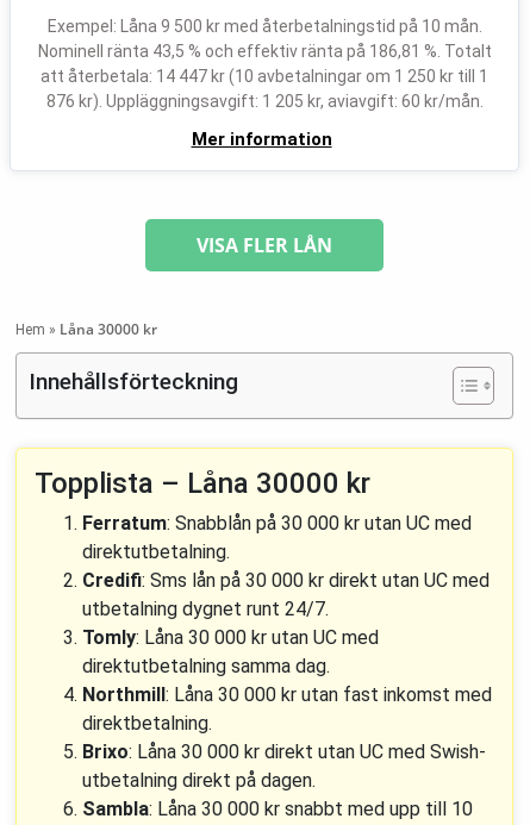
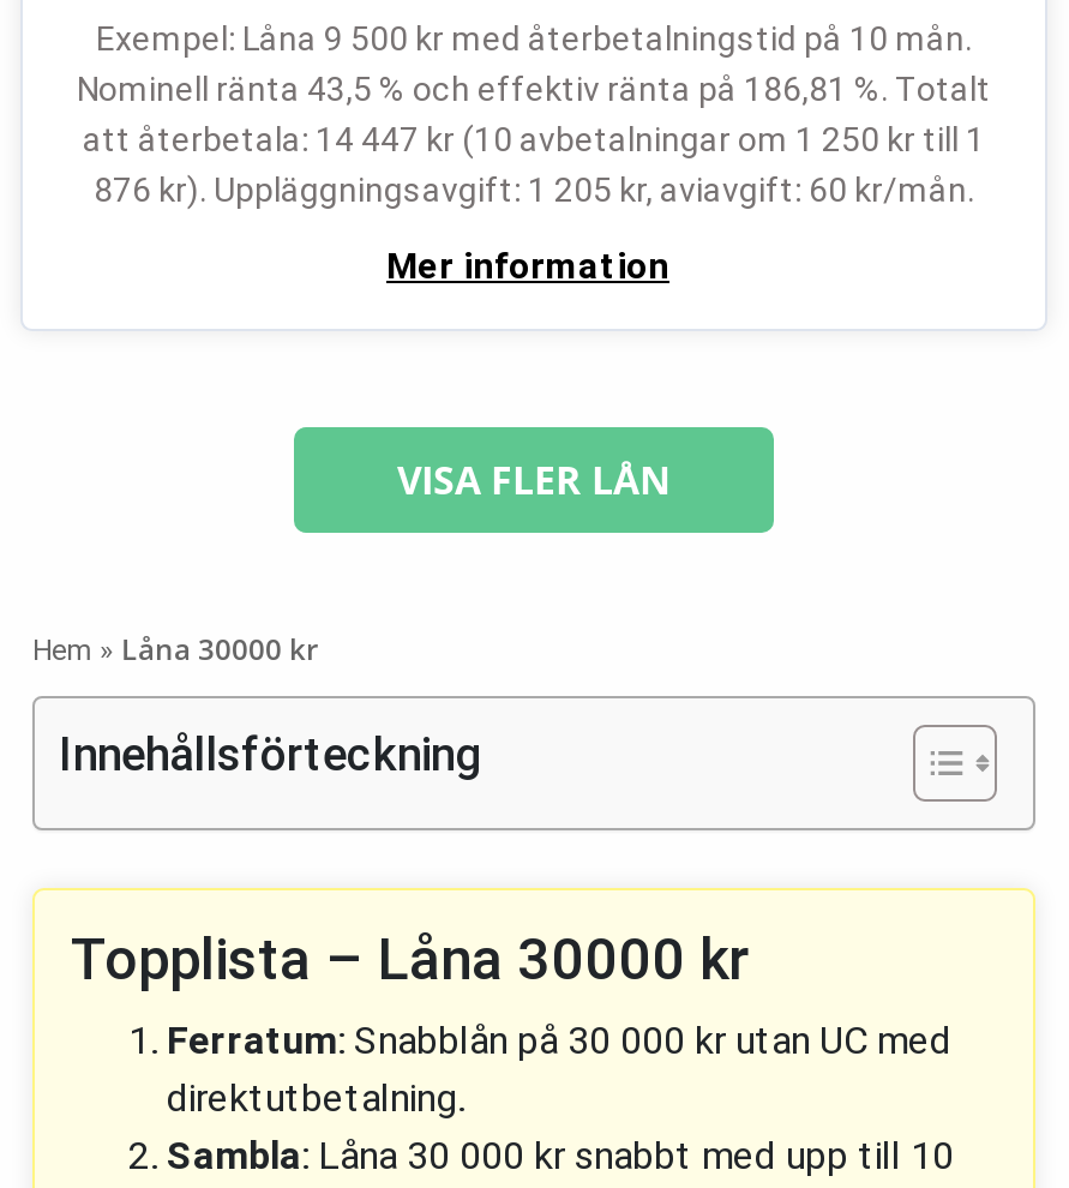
[82,569,492,792] Credifi: Sms lån på 30 000 kr direkt utan UC med | utbetalning dygnet runt 24/7. | Tomly: Låna 30 000 kr utan UC med | direktutbetalning samma dag. | Northmill: Låna 30 000 kr utan fast inkomst med | direktbetalning. | Brixo: Låna 30 000 kr direkt utan UC med Swish- | utbetalning direkt på dagen. -> none

